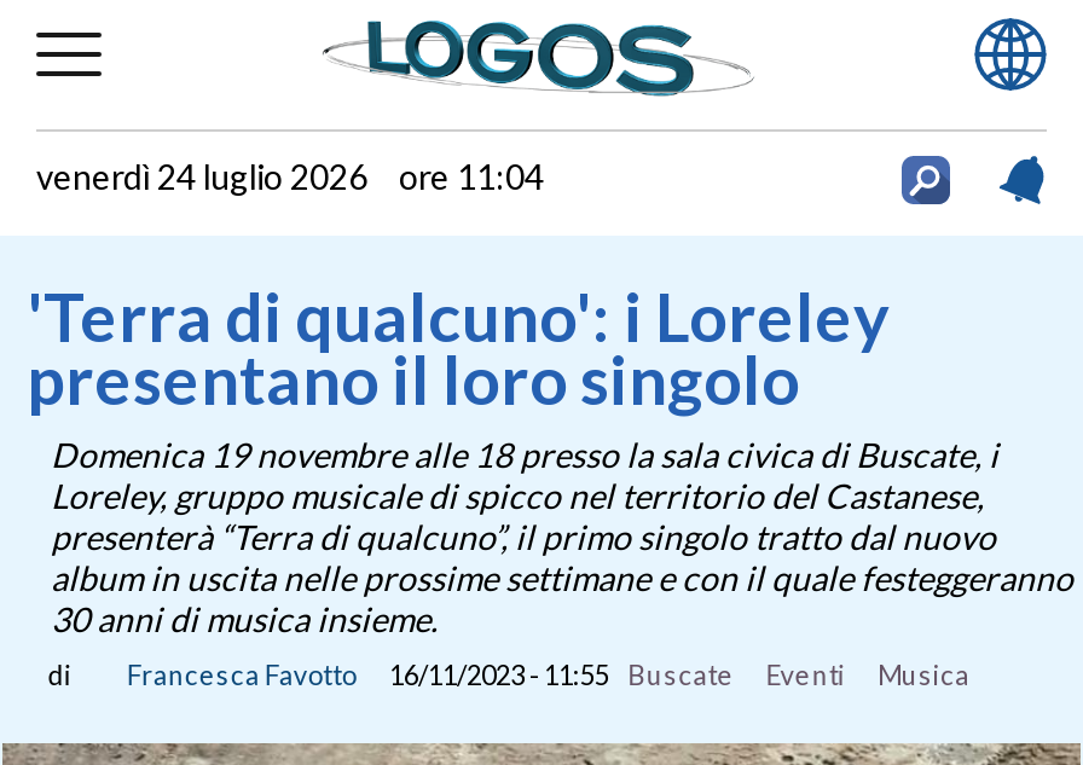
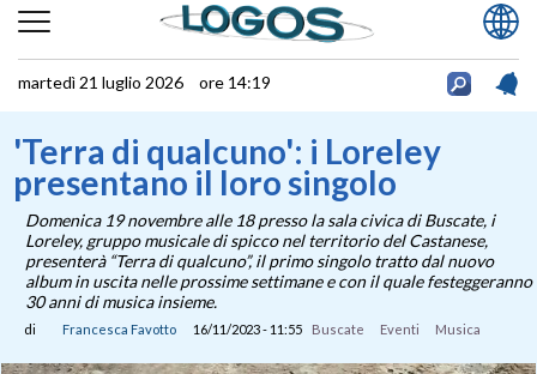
[36,155,544,196] venerdì 24 luglio 2026 ore 11:04 -> [18,71,271,92] martedì 21 luglio 2026 ore 14:19

